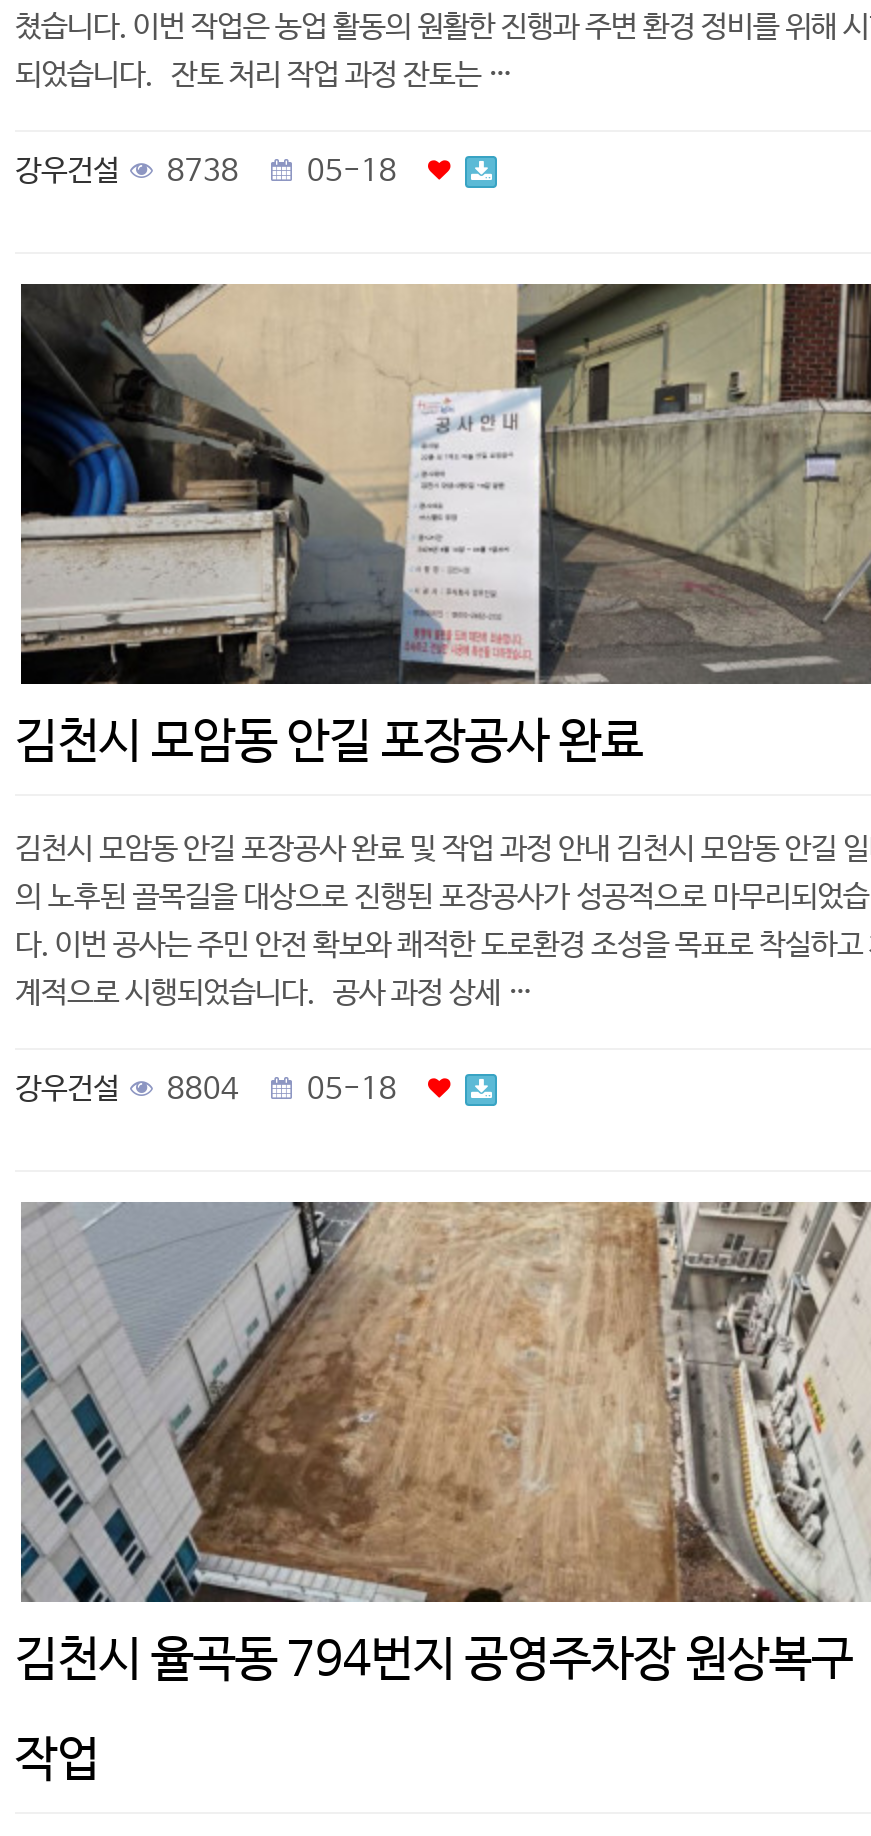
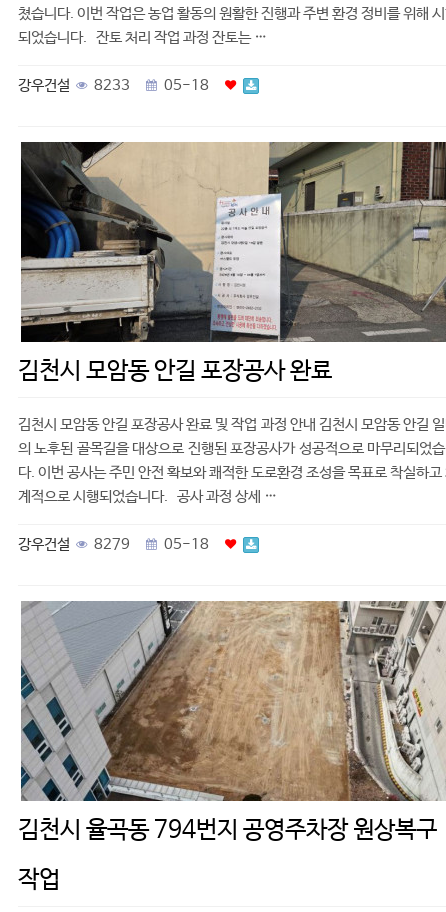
[15,154,397,188] 강우건설 8738 05-18 -> [18,77,209,94] 강우건설 8233 05-18
[15,1072,397,1106] 강우건설 8804 05-18 -> [18,536,209,553] 강우건설 8279 05-18

